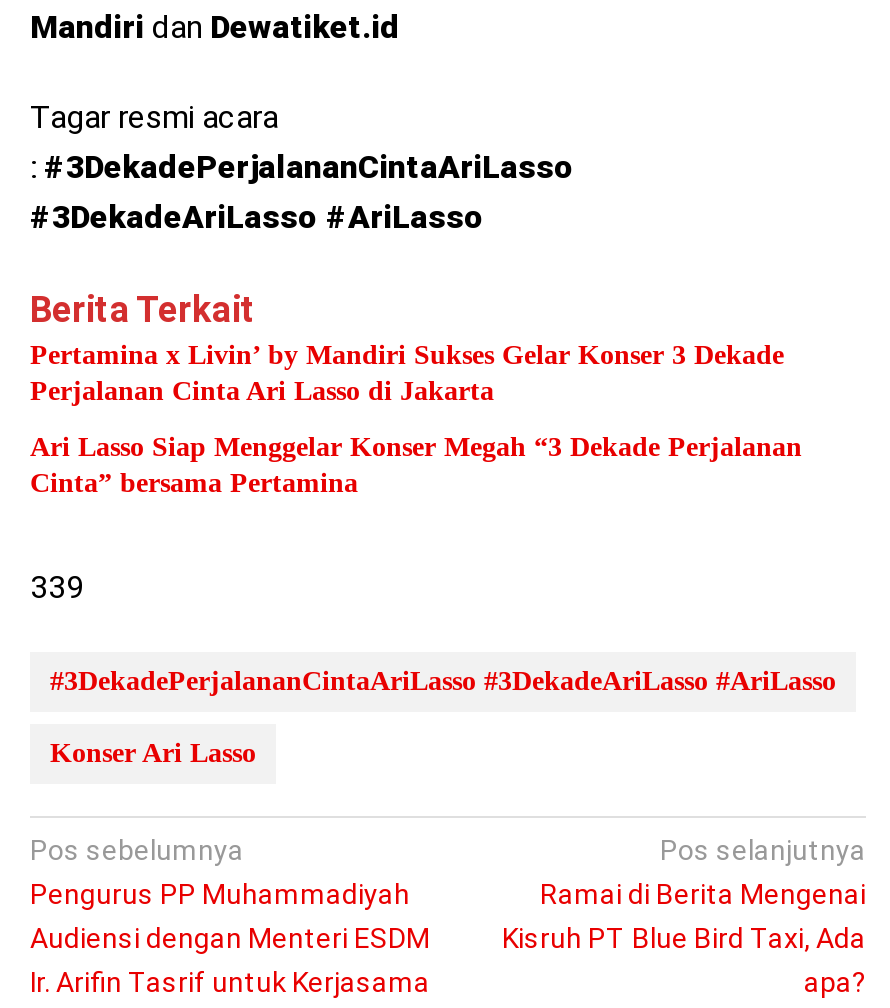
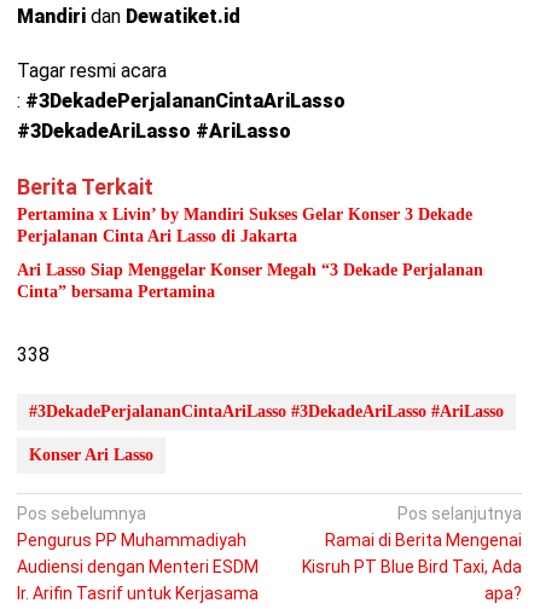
[30,569,84,607] 339 -> [17,344,50,367] 338

